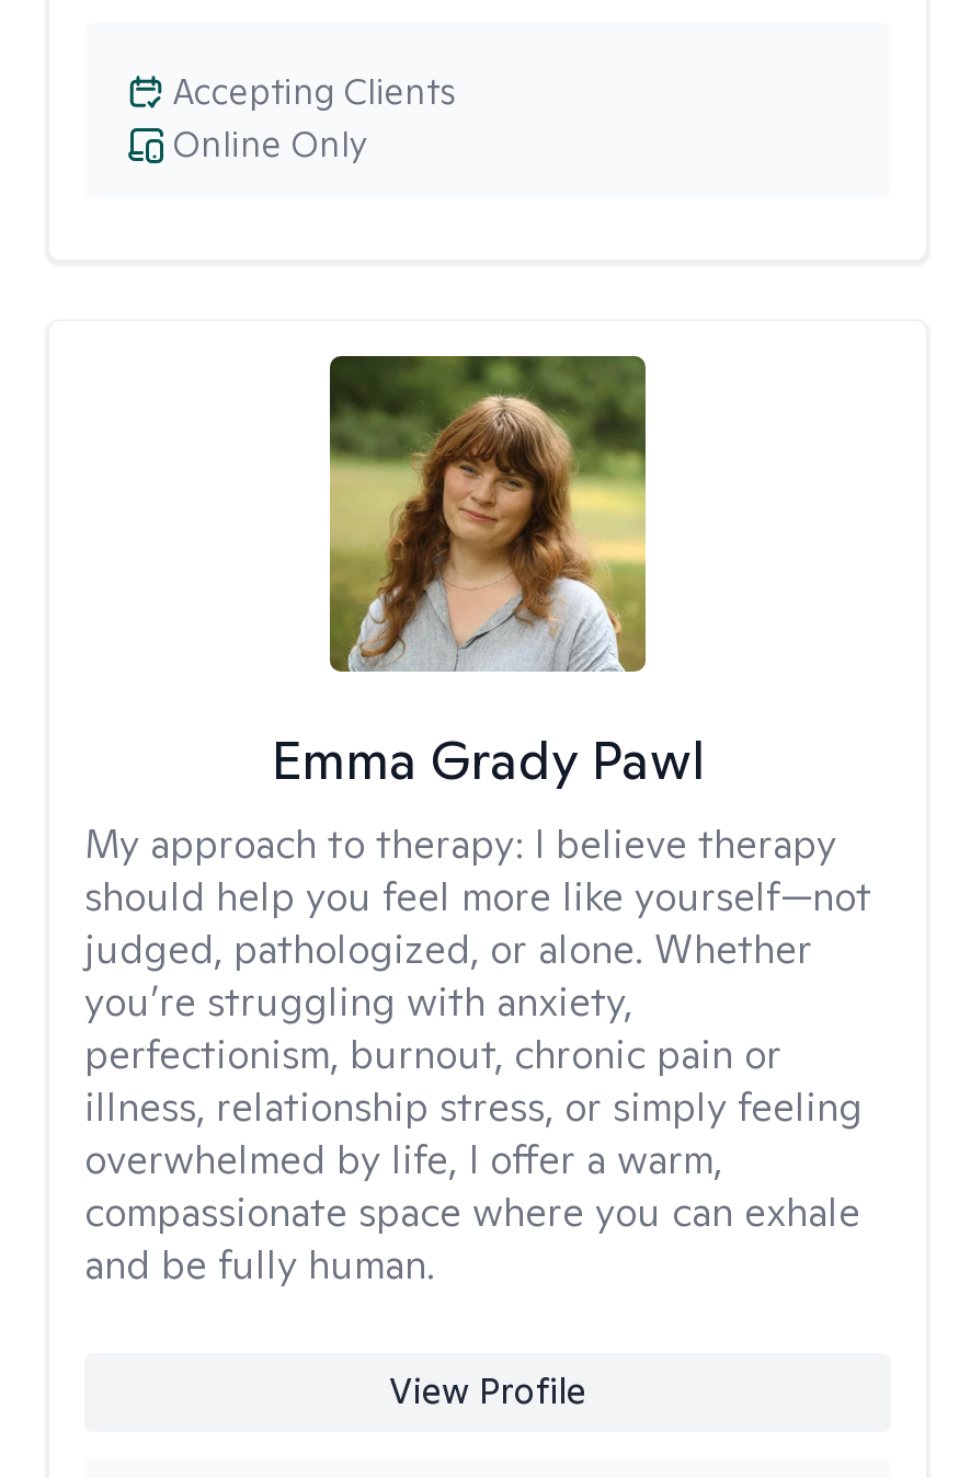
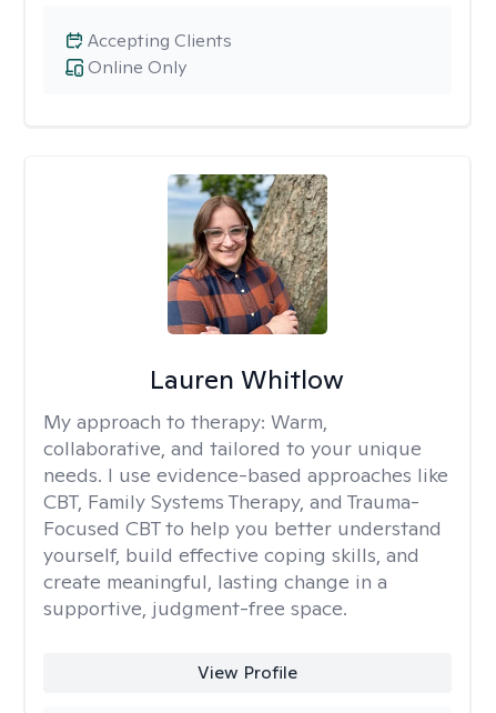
[84,354,871,1290] [image] | Emma Grady Pawl | My approach to therapy: I believe therapy | should help you feel more like yourself—not | judged, pathologized, or alone. Whether | you’re struggling with anxiety, | perfectionism, burnout, chronic pain or | illness, relationship stress, or simply feeling | overwhelmed by life, I offer a warm, | compassionate space where you can exhale | and be fully human. -> [43,173,448,621] [image] | Lauren Whitlow | My approach to therapy: Warm, | collaborative, and tailored to your unique | needs. I use evidence-based approaches like | CBT, Family Systems Therapy, and Trauma- | Focused CBT to help you better understand | yourself, build effective coping skills, and | create meaningful, lasting change in a | supportive, judgment-free space.

